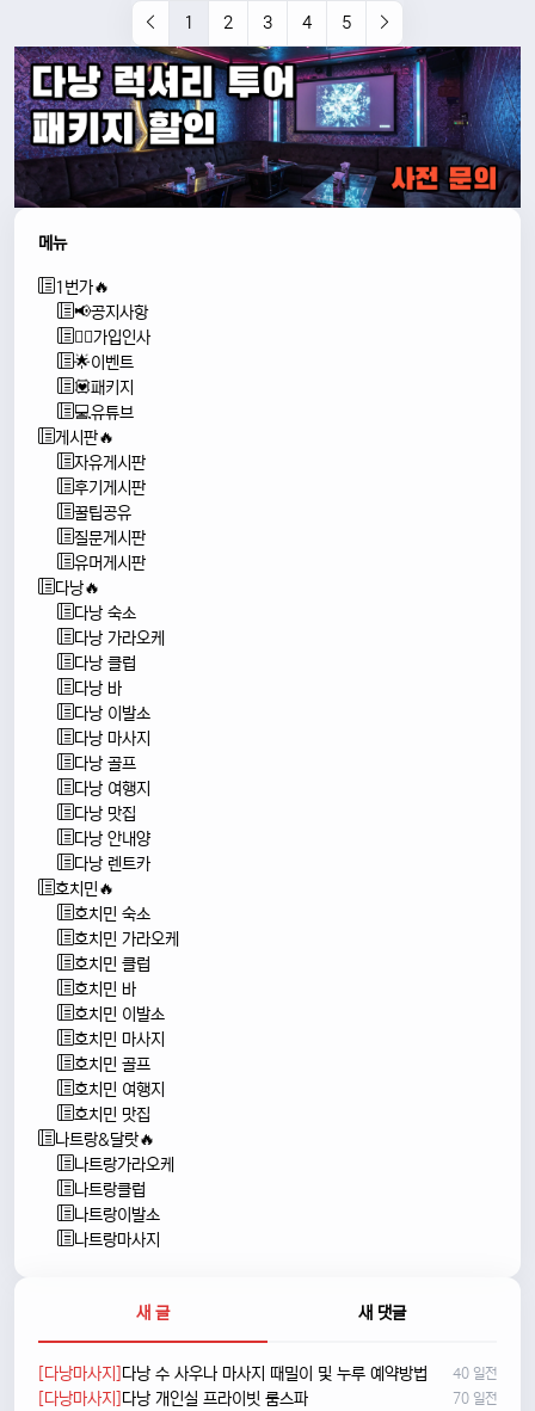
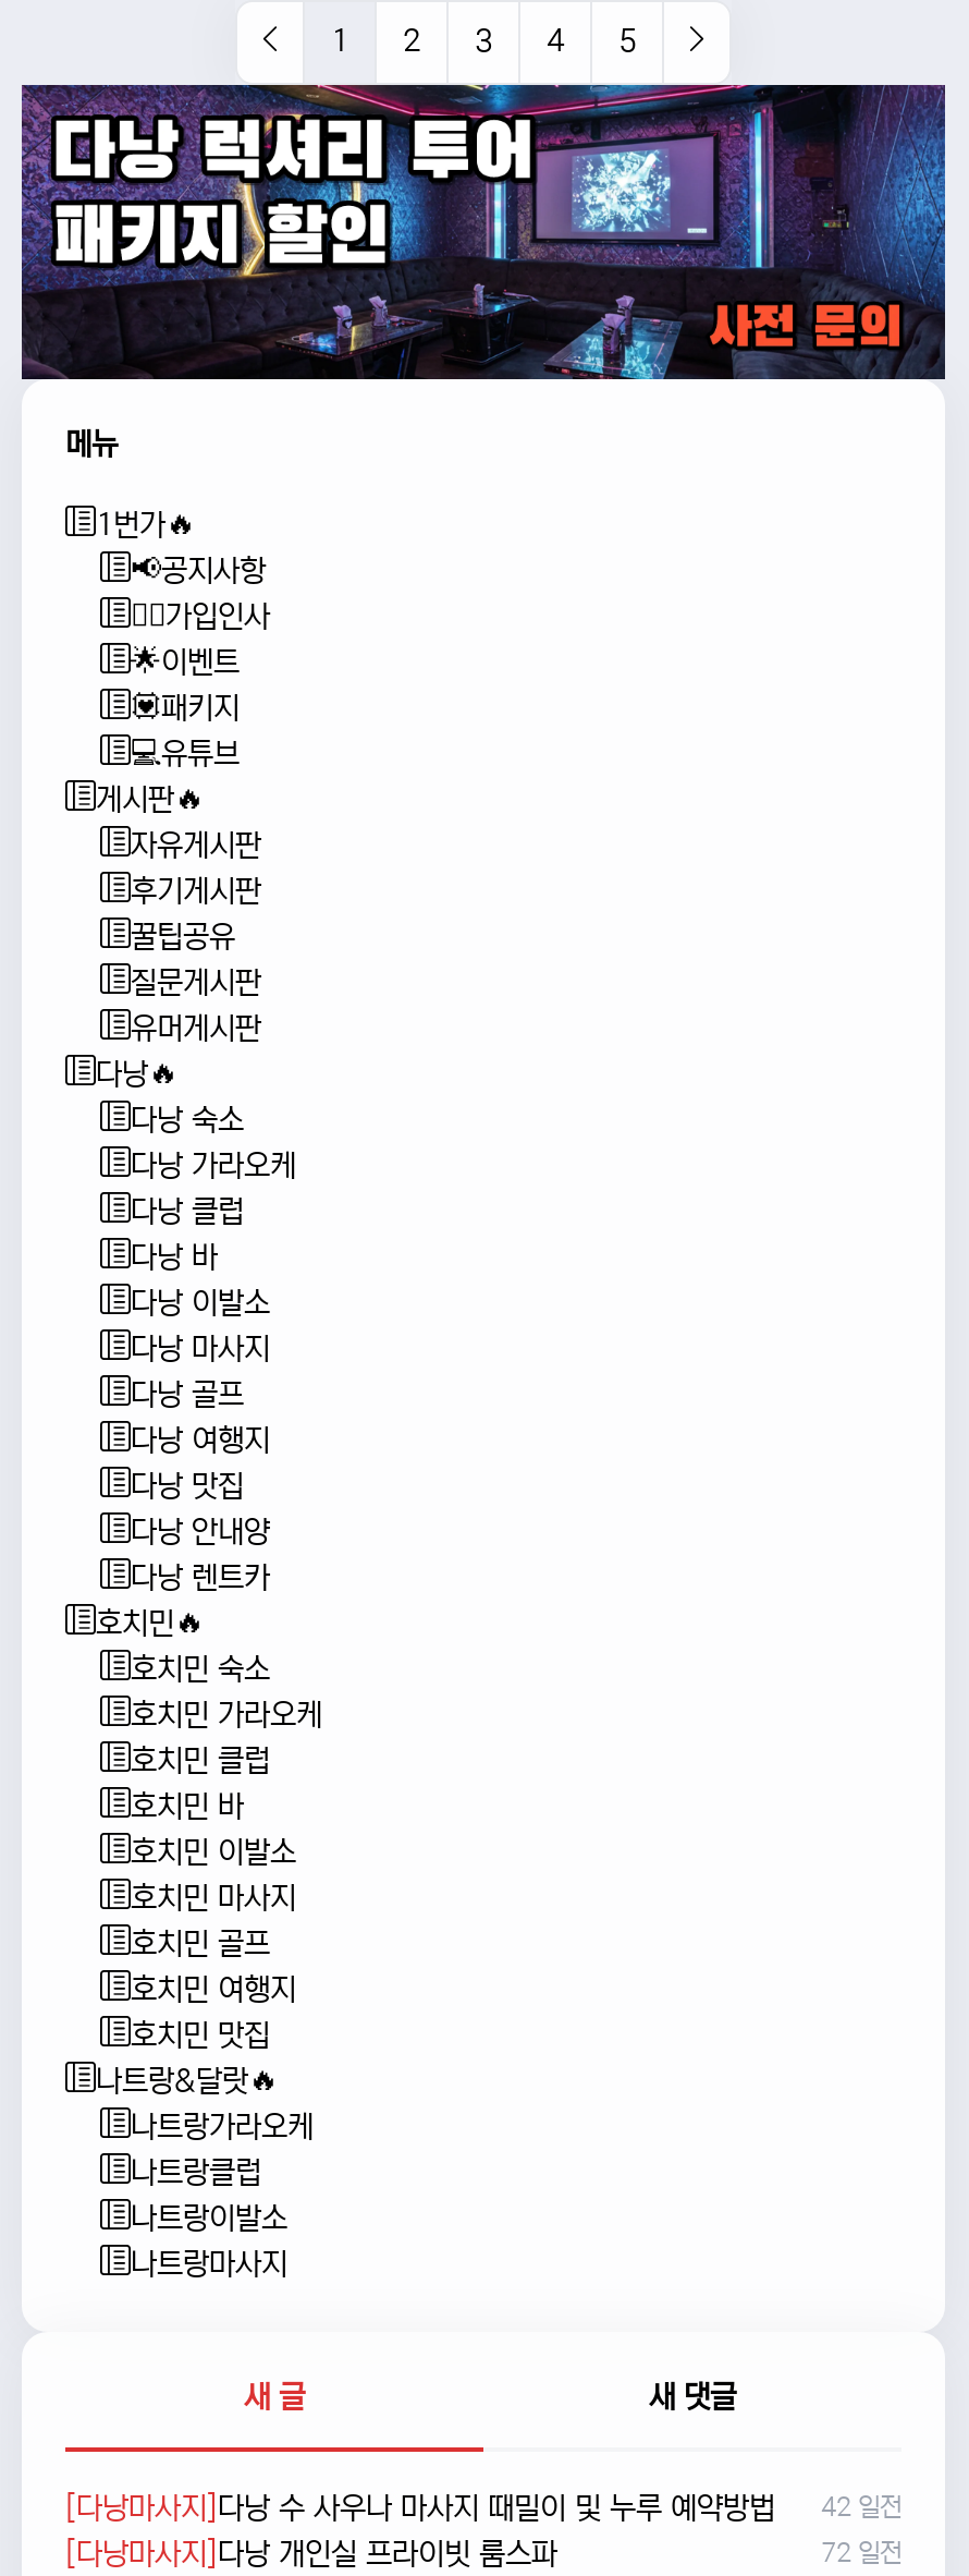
[38,1364,497,1383] [다낭마사지]다낭 수 사우나 마사지 때밀이 및 누루 예약방법 40 일전 -> [65,2490,901,2525] [다낭마사지]다낭 수 사우나 마사지 때밀이 및 누루 예약방법 42 일전
[453,1391,497,1406] 70 일전 -> [821,2539,901,2568] 72 일전

